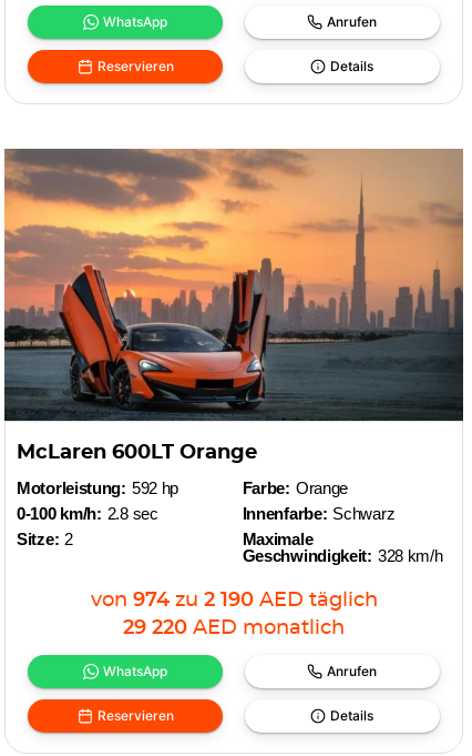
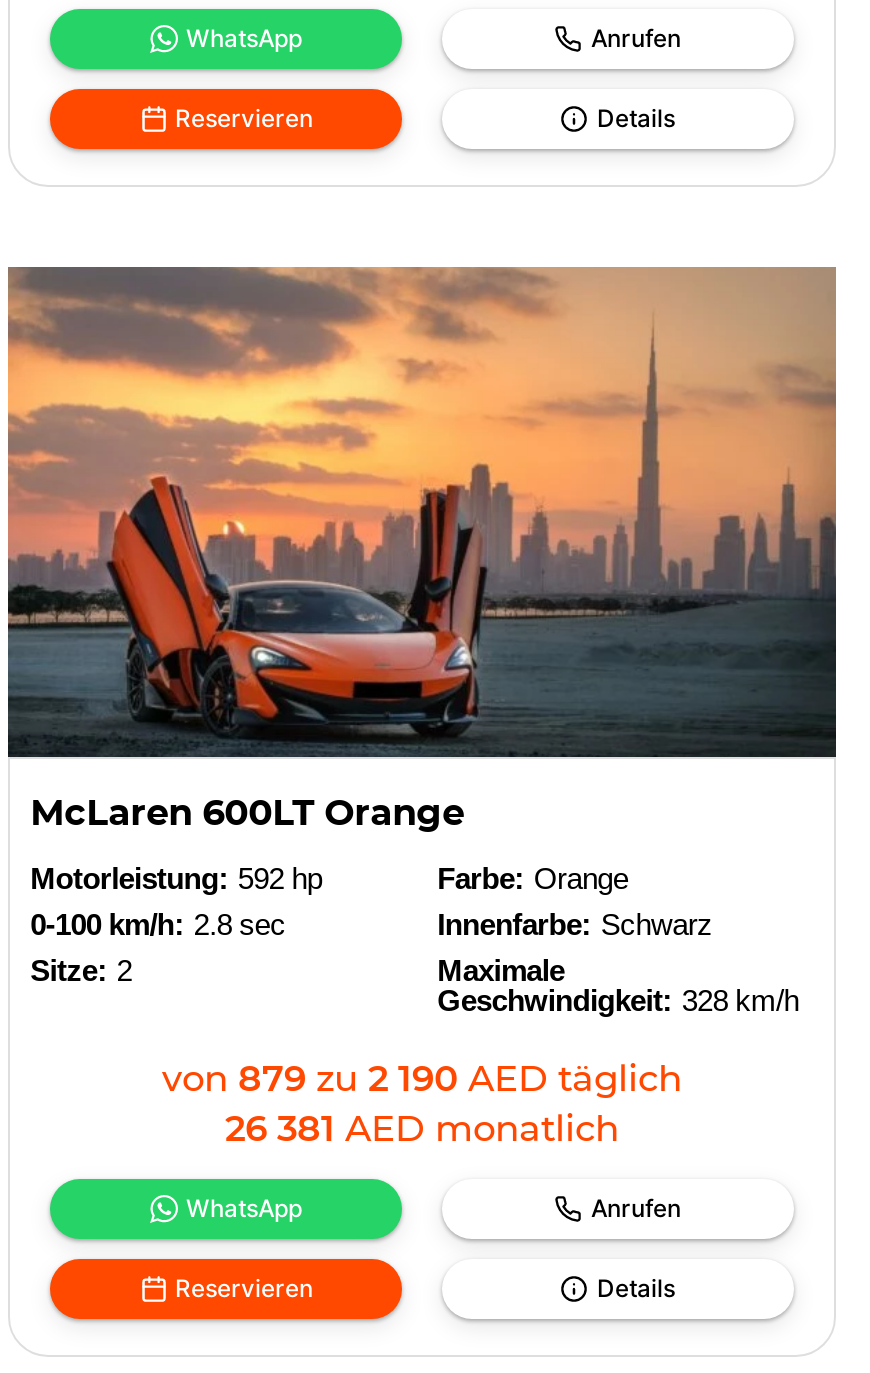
[90,591,377,611] von 974 zu 2 190 AED täglich -> [162,1063,682,1099] von 879 zu 2 190 AED täglich
[123,618,345,638] 29 220 AED monatlich -> [225,1113,619,1149] 26 381 AED monatlich

